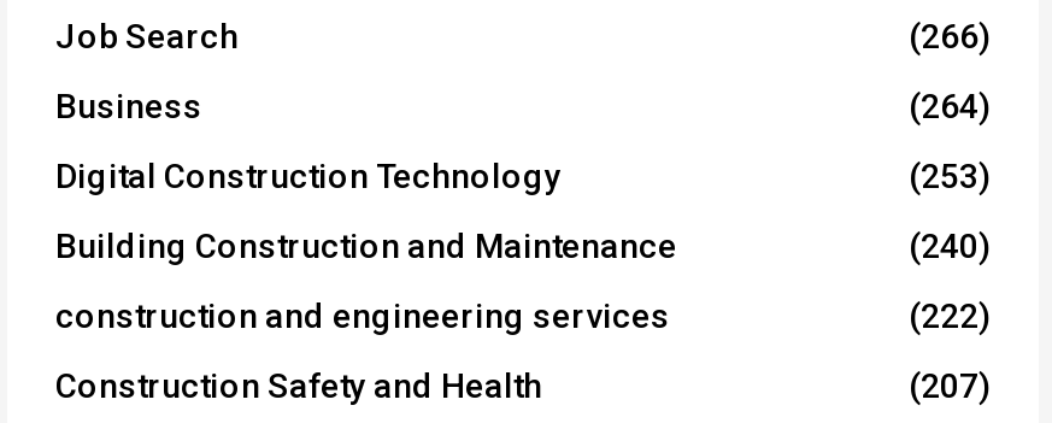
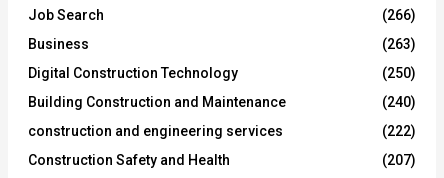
[909,87,991,126] (264) -> [382,36,416,52] (263)
[909,157,991,196] (253) -> [382,65,416,81] (250)

